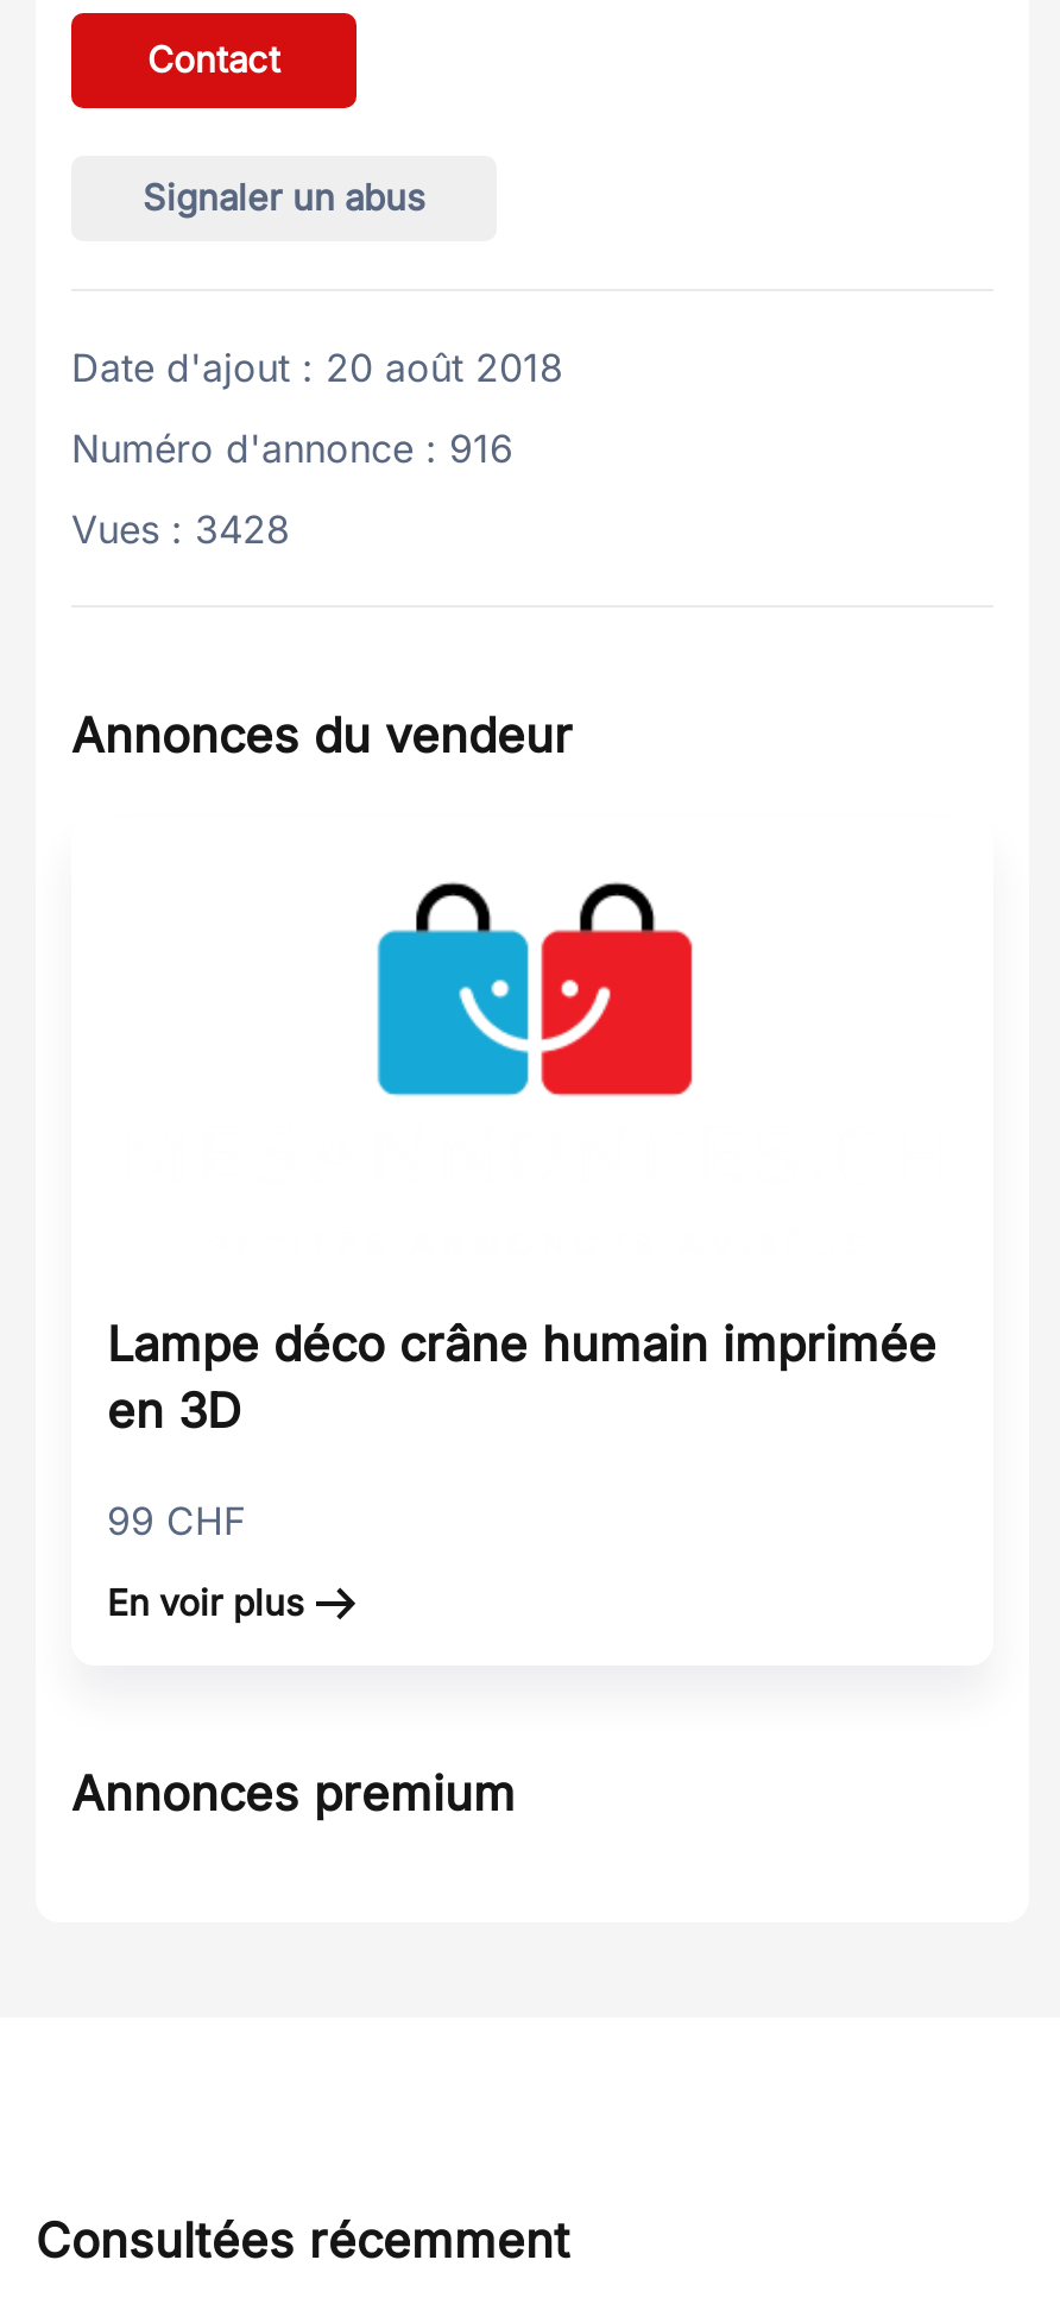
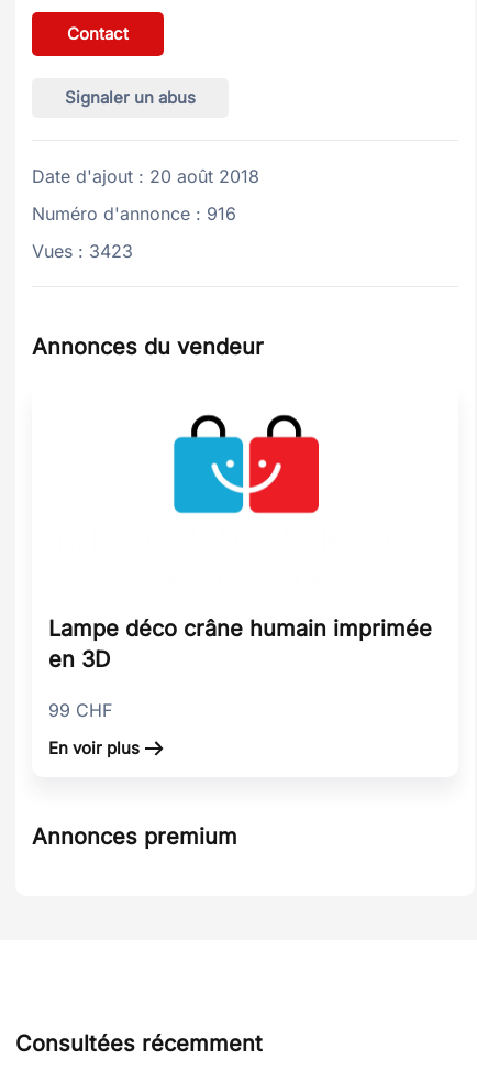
[71,505,290,553] Vues: 3428 -> [32,240,133,262] Vues: 3423

